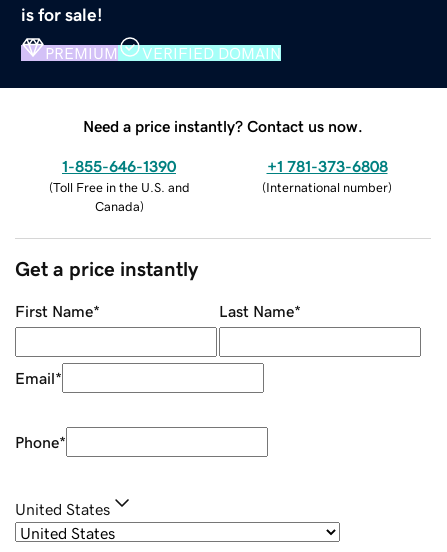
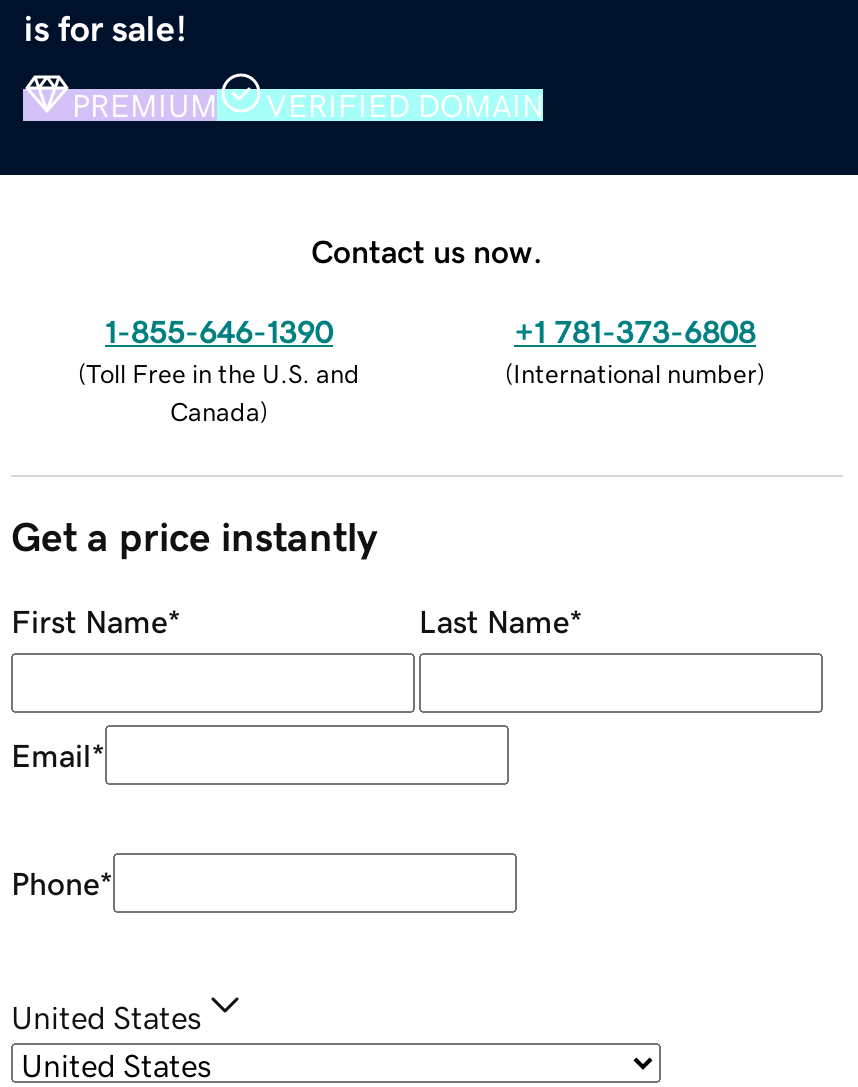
[83,118,363,134] Need a price instantly? Contact us now. -> [311,234,543,266] Contact us now.

